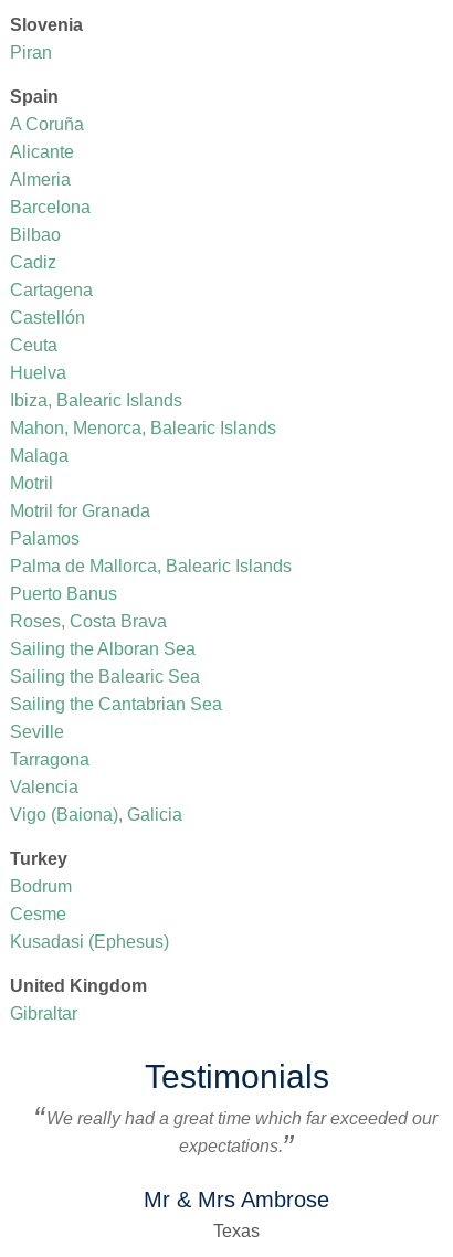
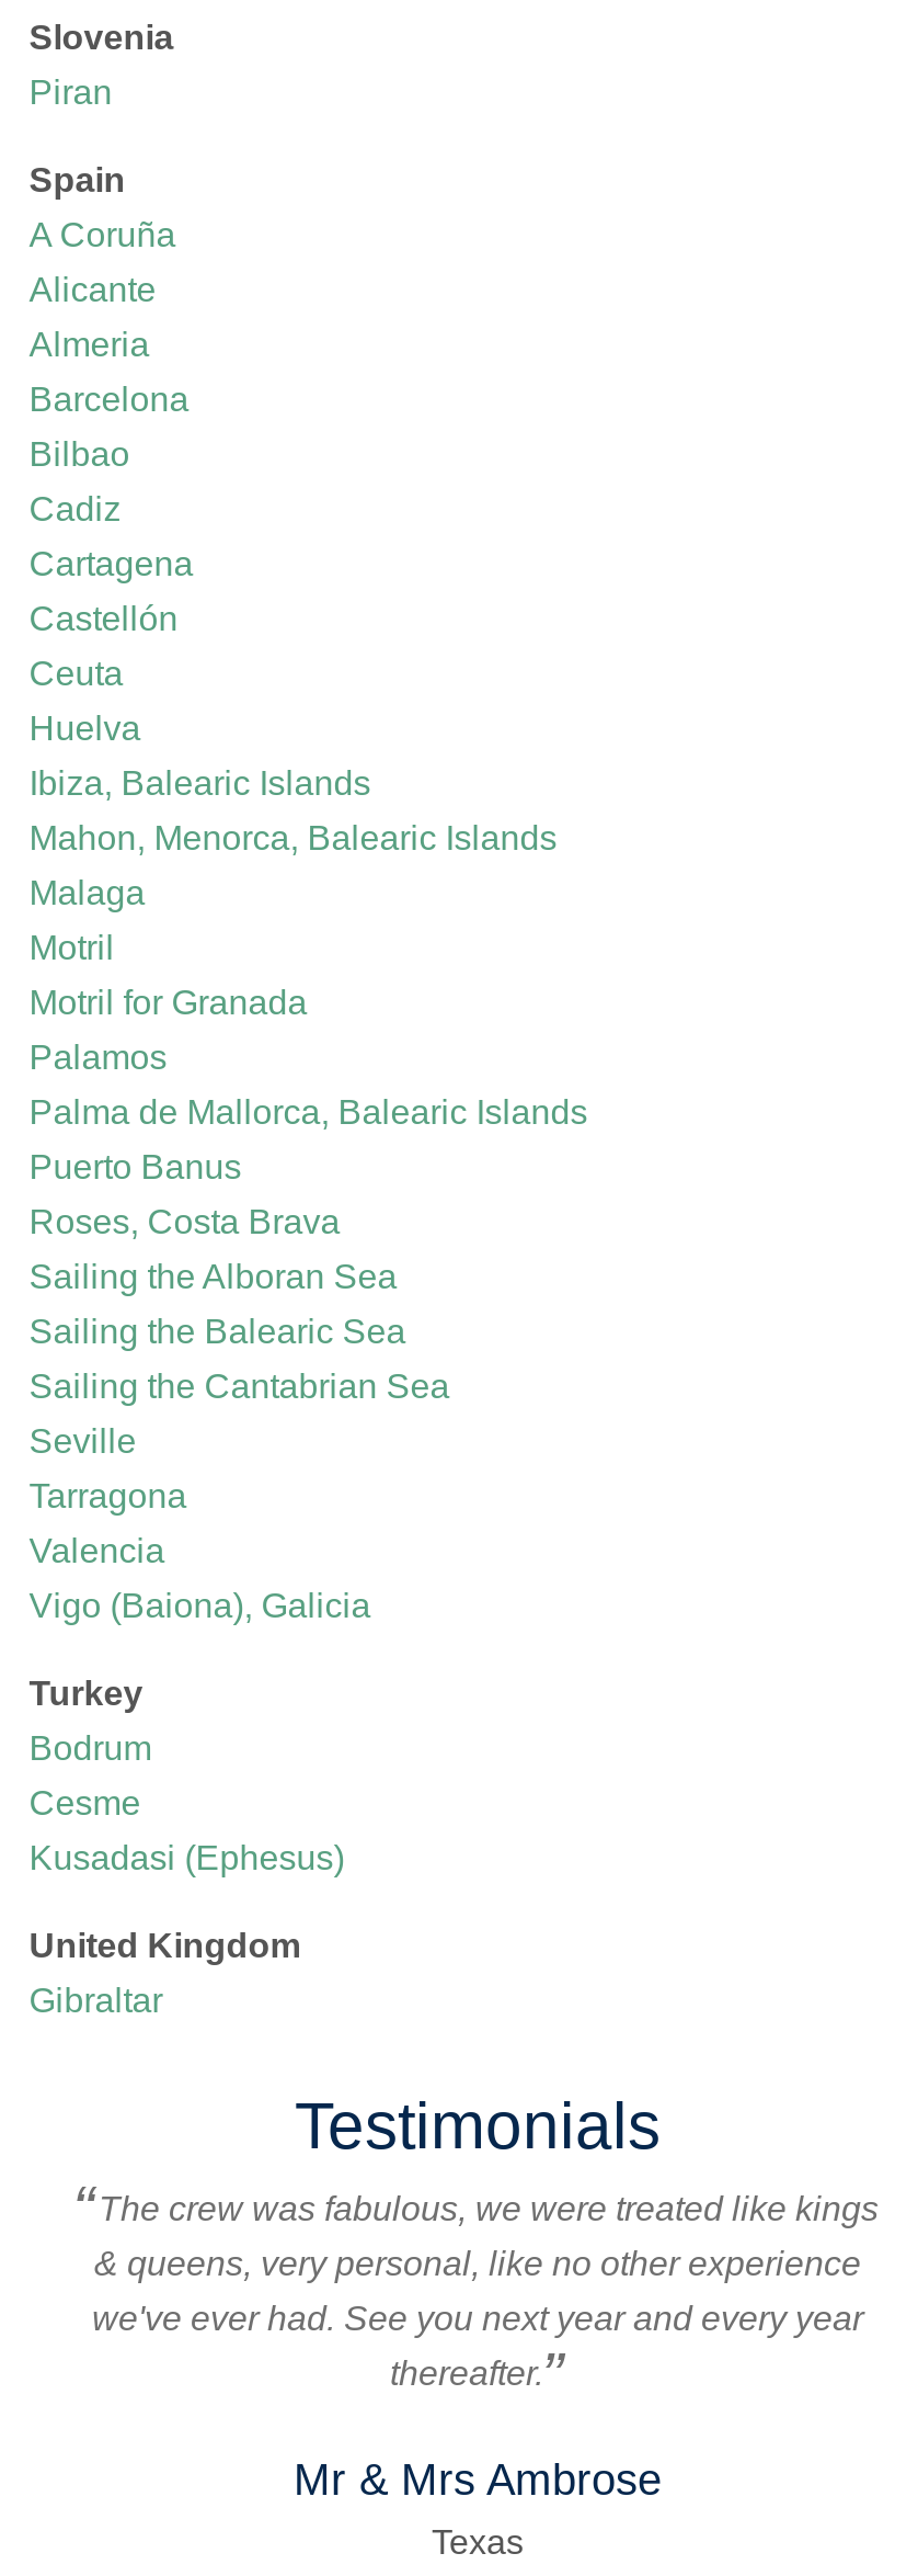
[46,1109,438,1155] We really had a great time which far exceeded our | expectations. -> [92,2190,879,2392] The crew was fabulous, we were treated like kings | & queens, very personal, like no other experience | we've ever had. See you next year and every year | thereafter.

